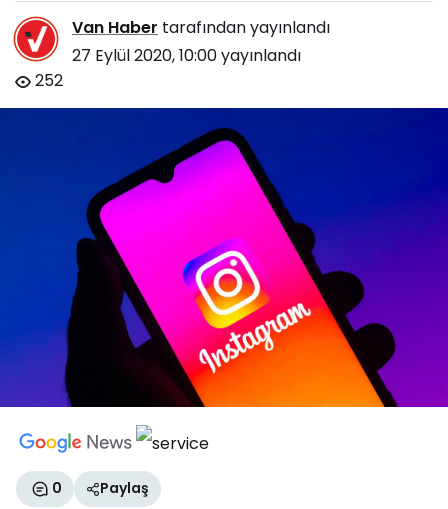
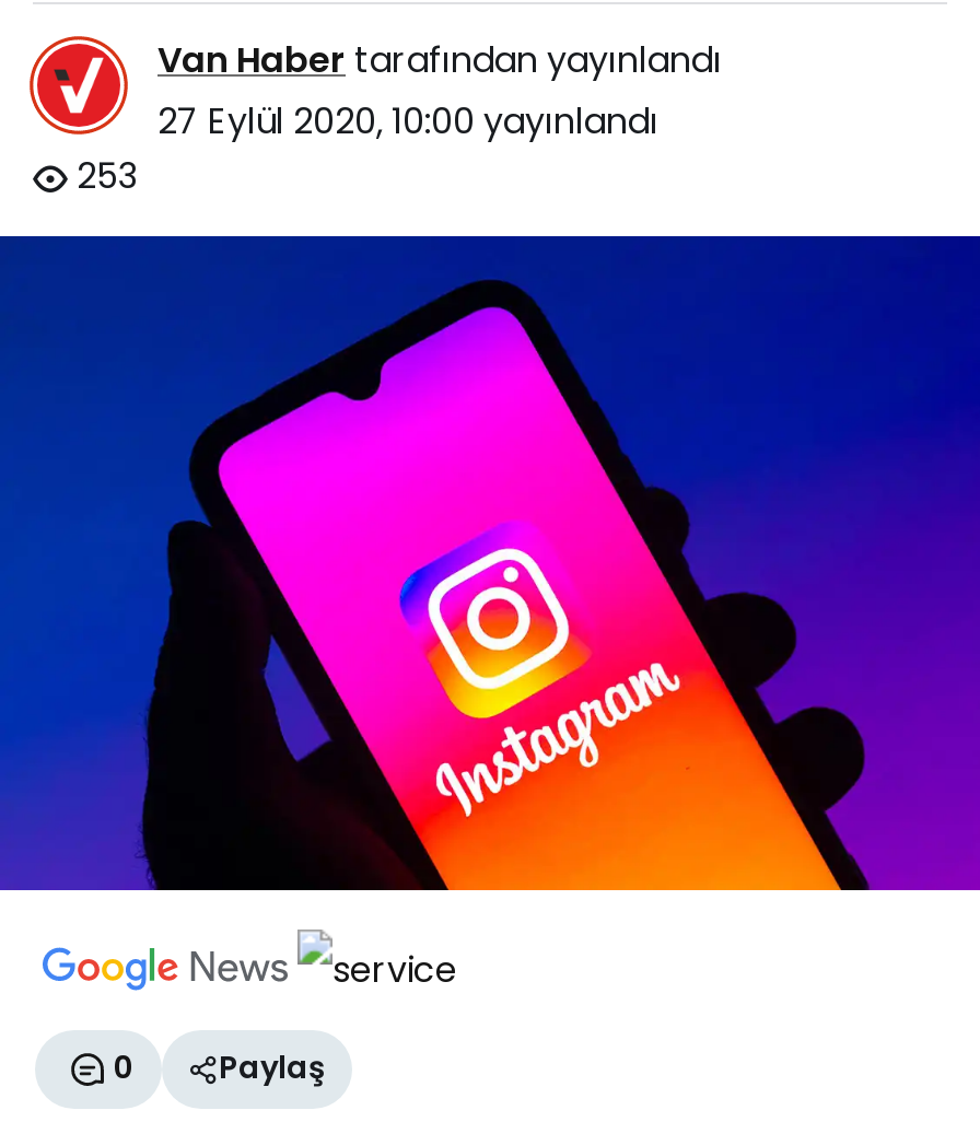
[31,69,63,92] 252 -> [68,151,138,201] 253

